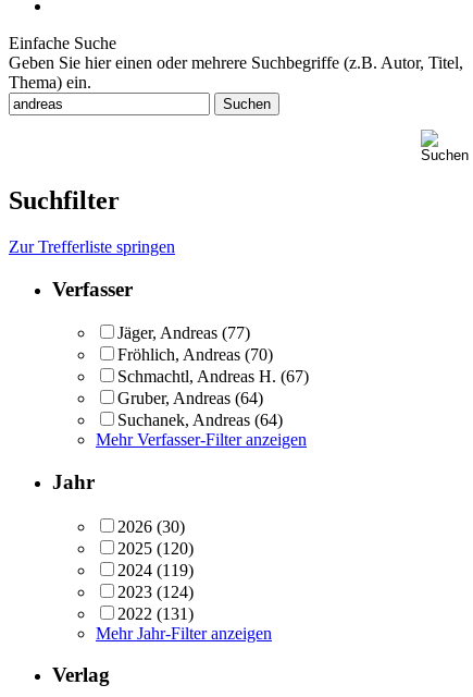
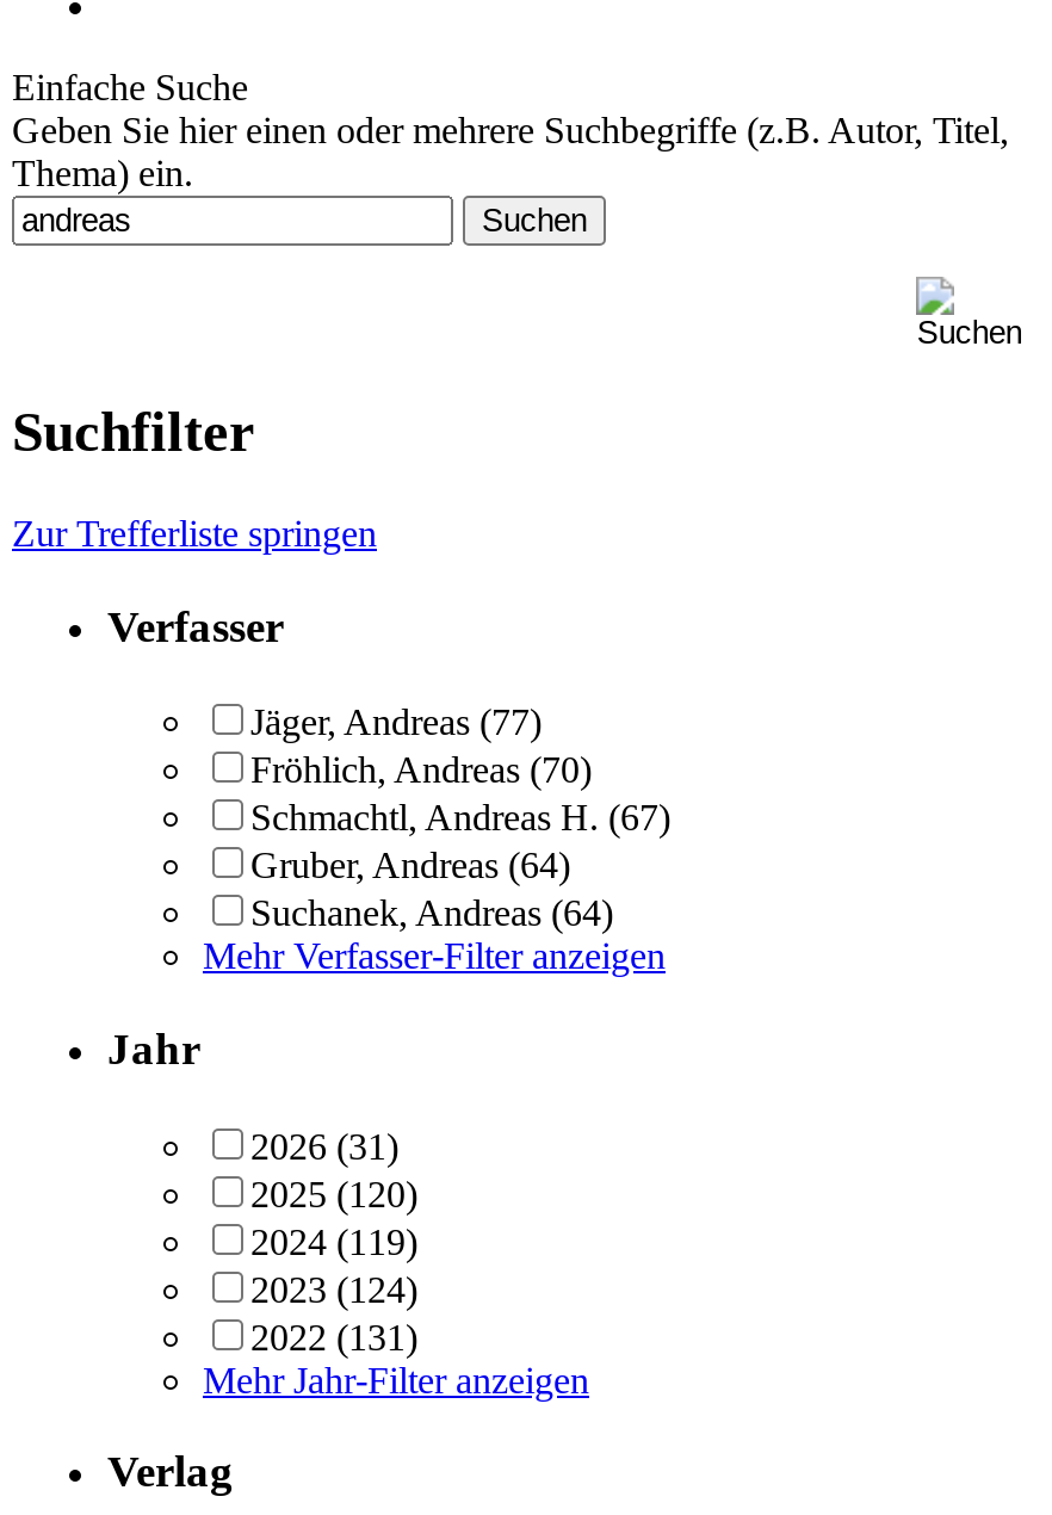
[117,517,185,535] 2026 (30) -> [250,1125,398,1166] 2026 (31)

